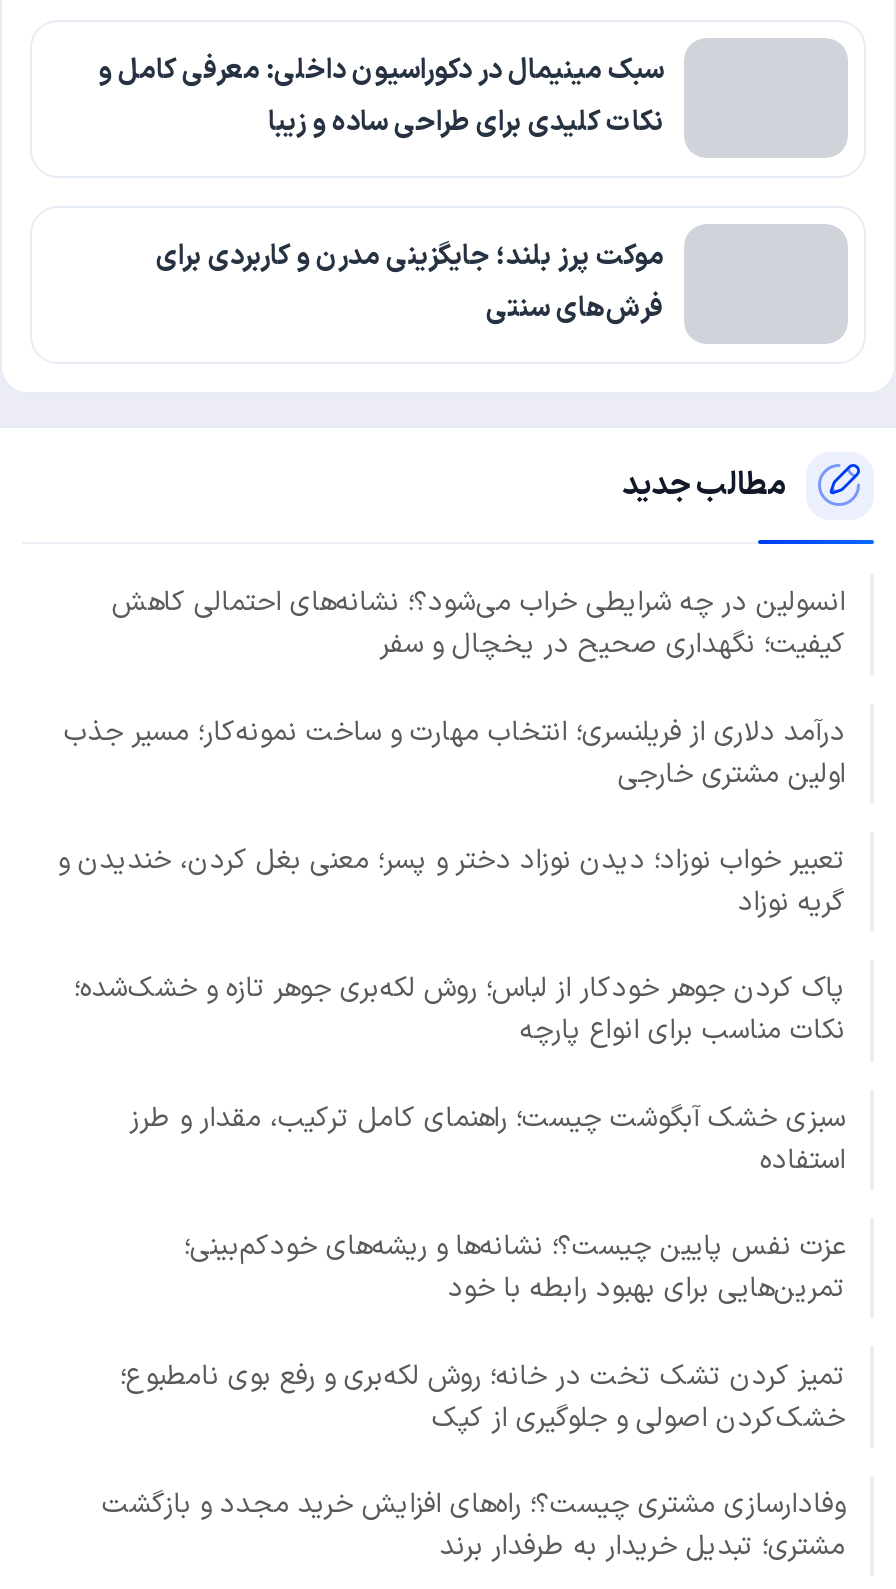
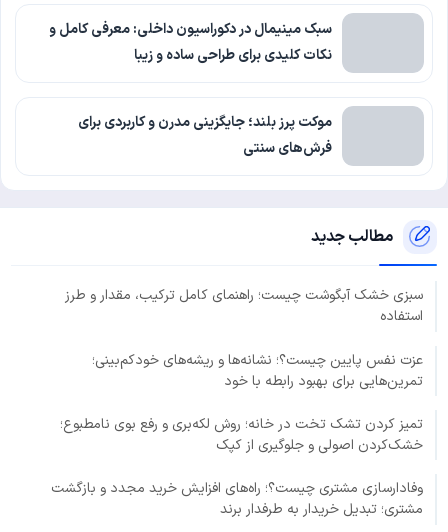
[58,583,846,1053] انسولین در چه شرایطی خراب می‌شود؟؛ نشانه‌های احتمالی کاهش | کیفیت؛ نگهداری صحیح در یخچال و سفر | درآمد دلاری از فریلنسری؛ انتخاب مهارت و ساخت نمونه‌کار؛ مسیر جذب | اولین مشتری خارجی | تعبیر خواب نوزاد؛ دیدن نوزاد دختر و پسر؛ معنی بغل کردن، خندیدن و | گریه نوزاد | پاک کردن جوهر خودکار از لباس؛ روش لکه‌بری جوهر تازه و خشک‌شده؛ | نکات مناسب برای انواع پارچه -> none

